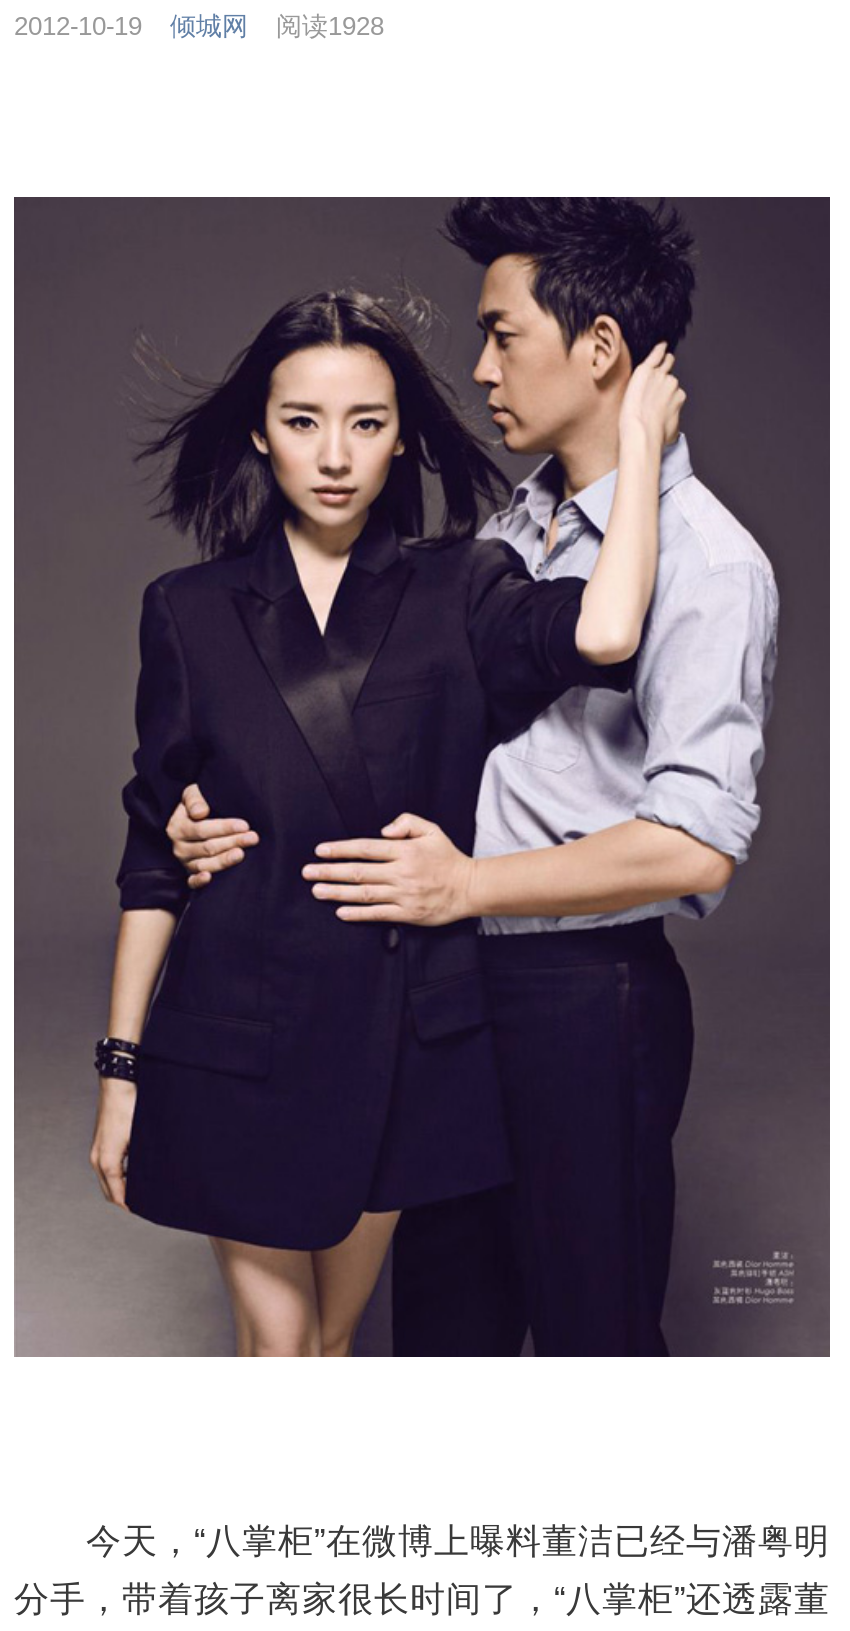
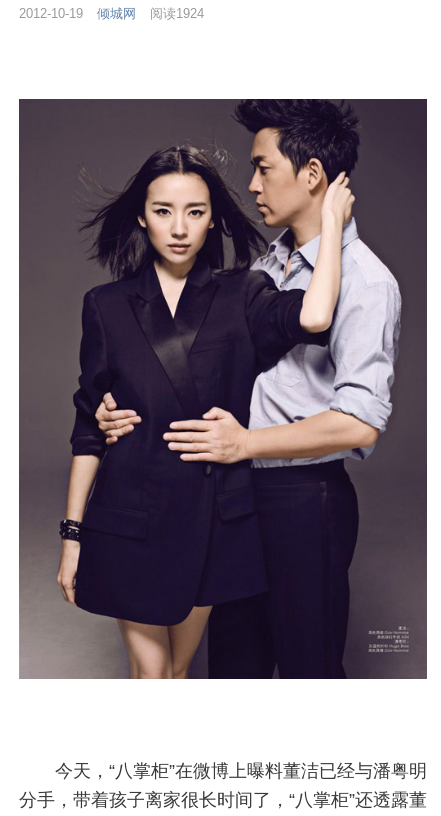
[14,11,384,41] 2012-10-19 倾城网 阅读1928 -> [19,6,204,21] 2012-10-19 倾城网 阅读1924

